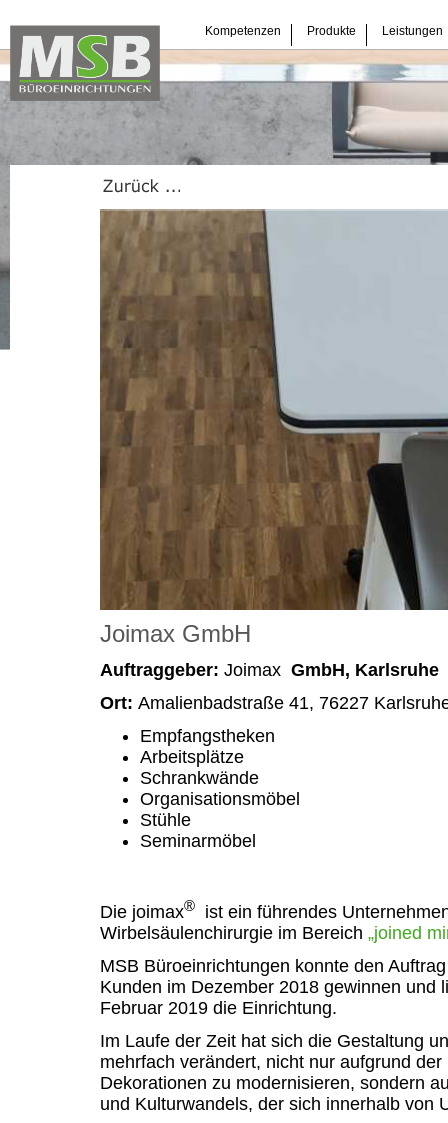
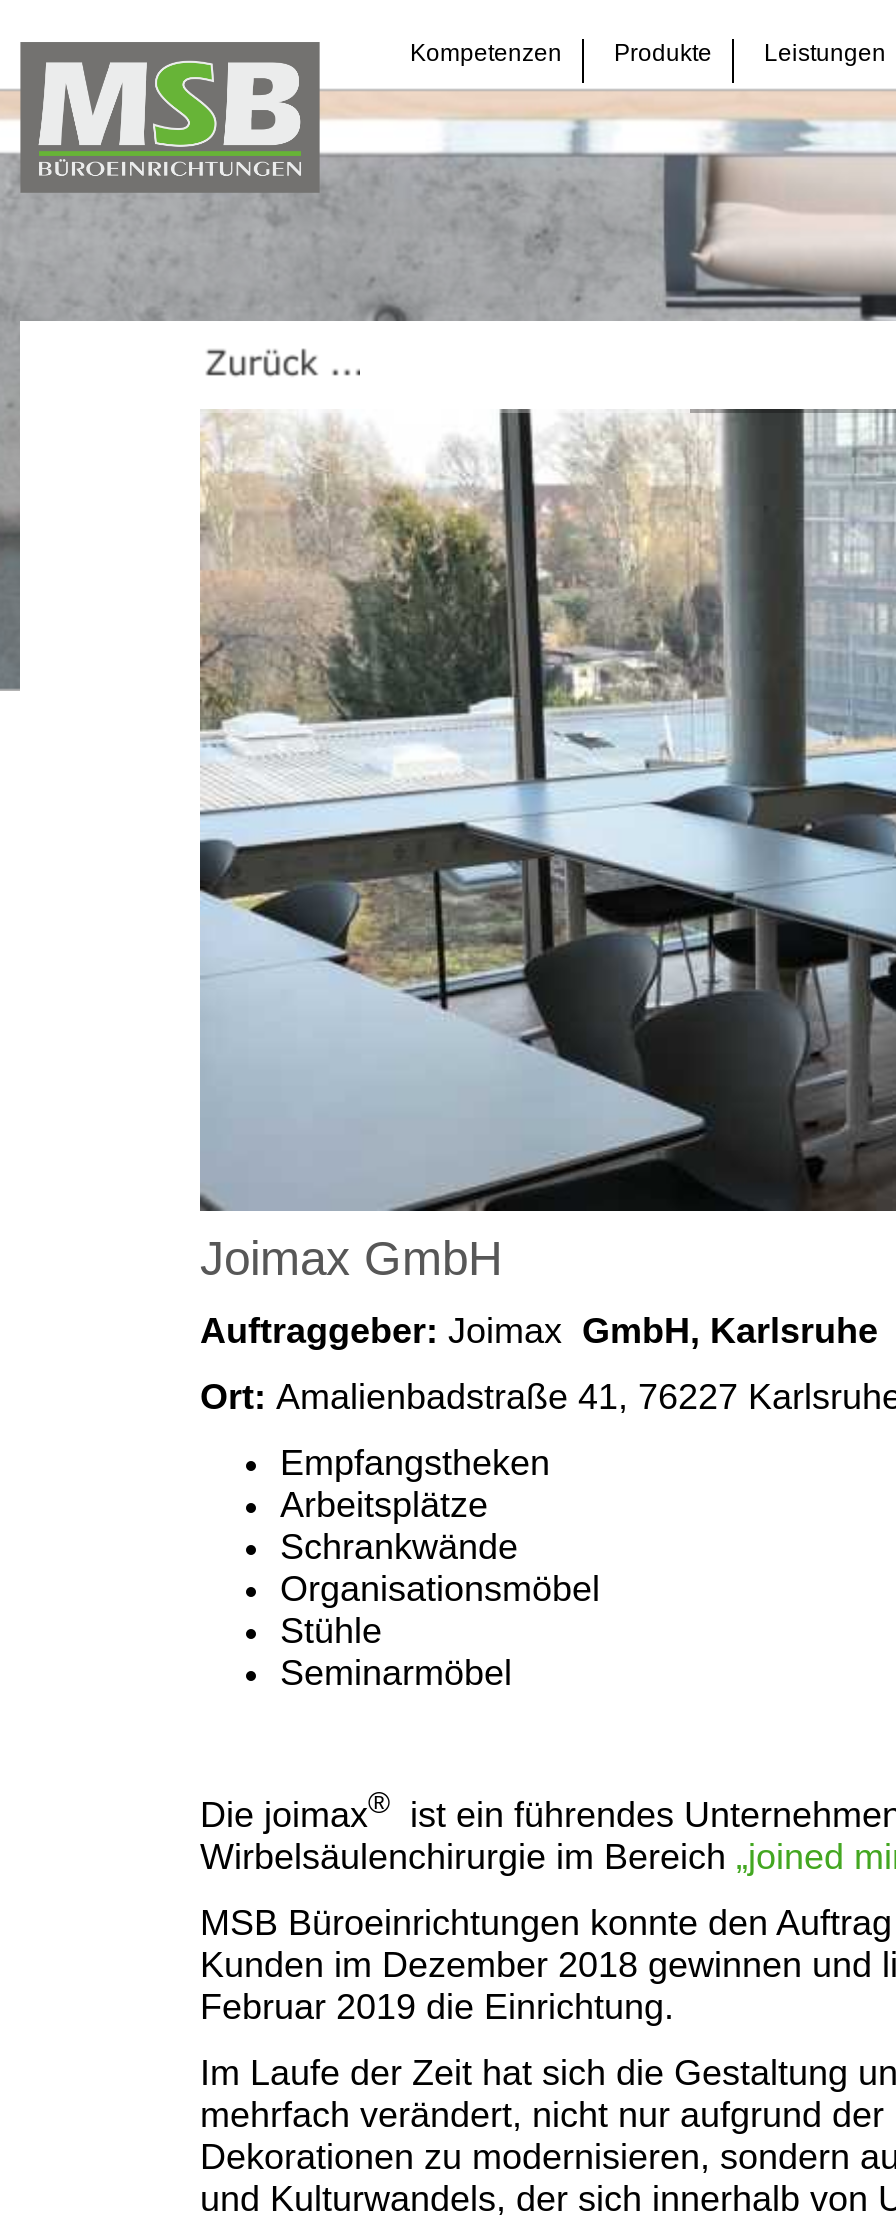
[99,208,445,611] [image] -> [200,407,890,1213] [image]

